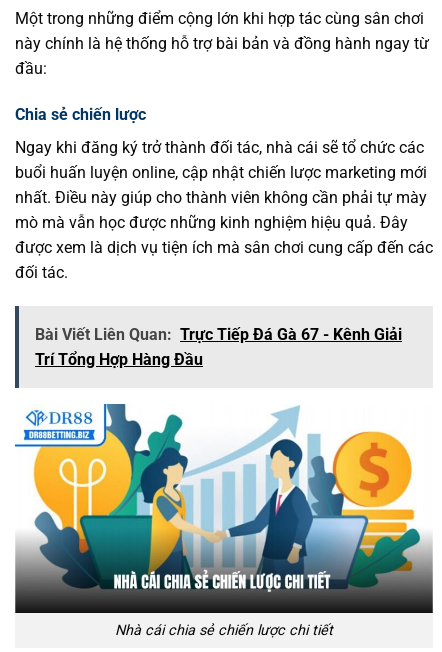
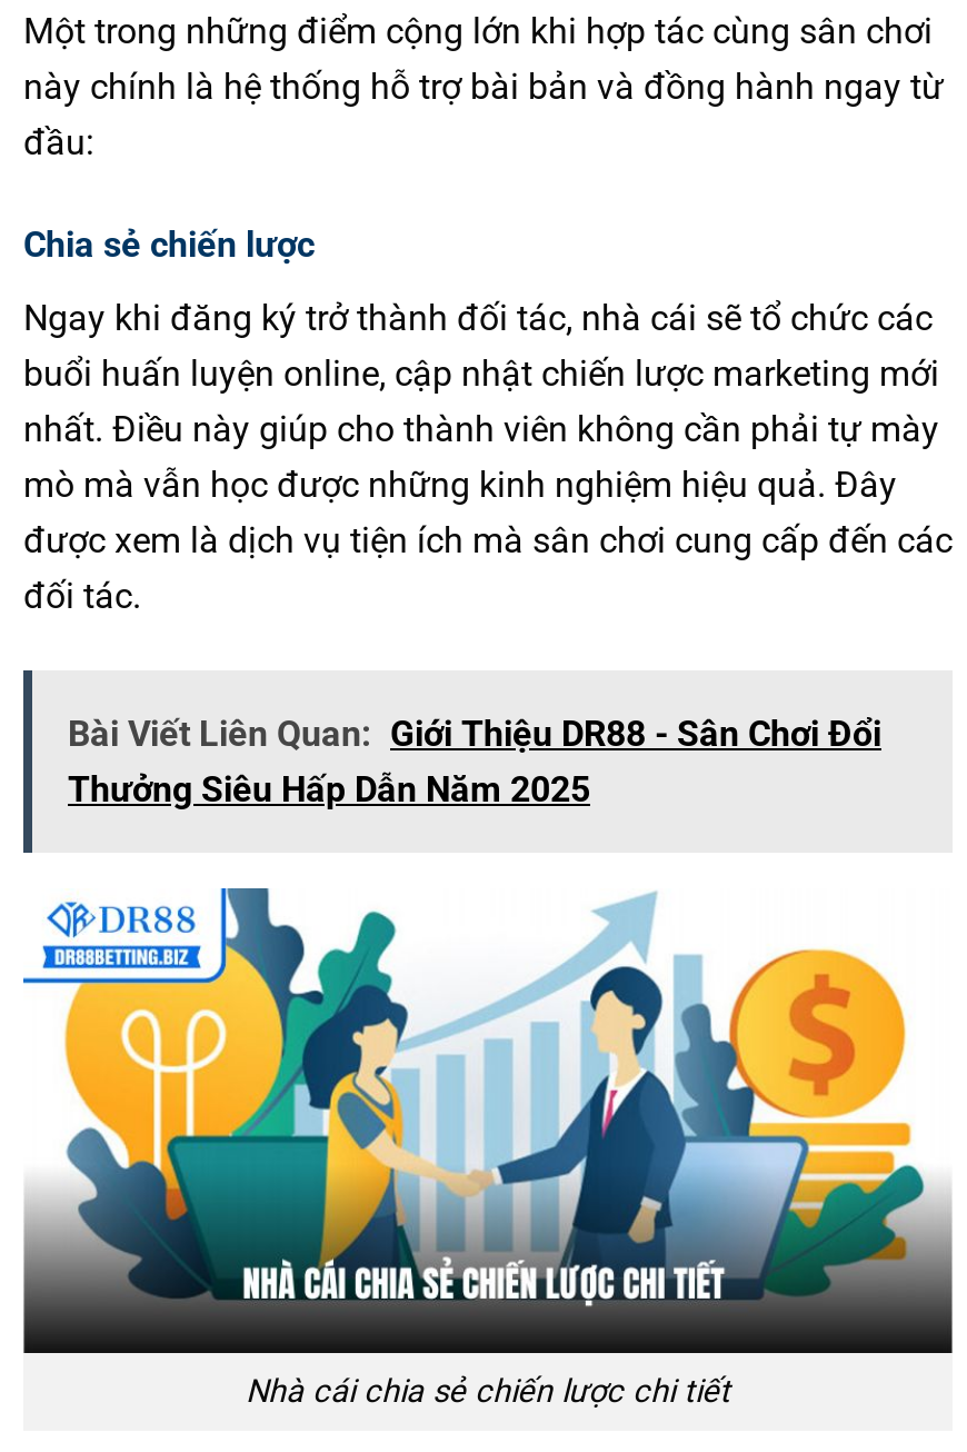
[35,325,402,369] Bài Viết Liên Quan: Trực Tiếp Đá Gà 67 - Kênh Giải | Trí Tổng Hợp Hàng Đầu -> [68,713,881,810] Bài Viết Liên Quan: Giới Thiệu DR88 - Sân Chơi Đổi | Thưởng Siêu Hấp Dẫn Năm 2025

